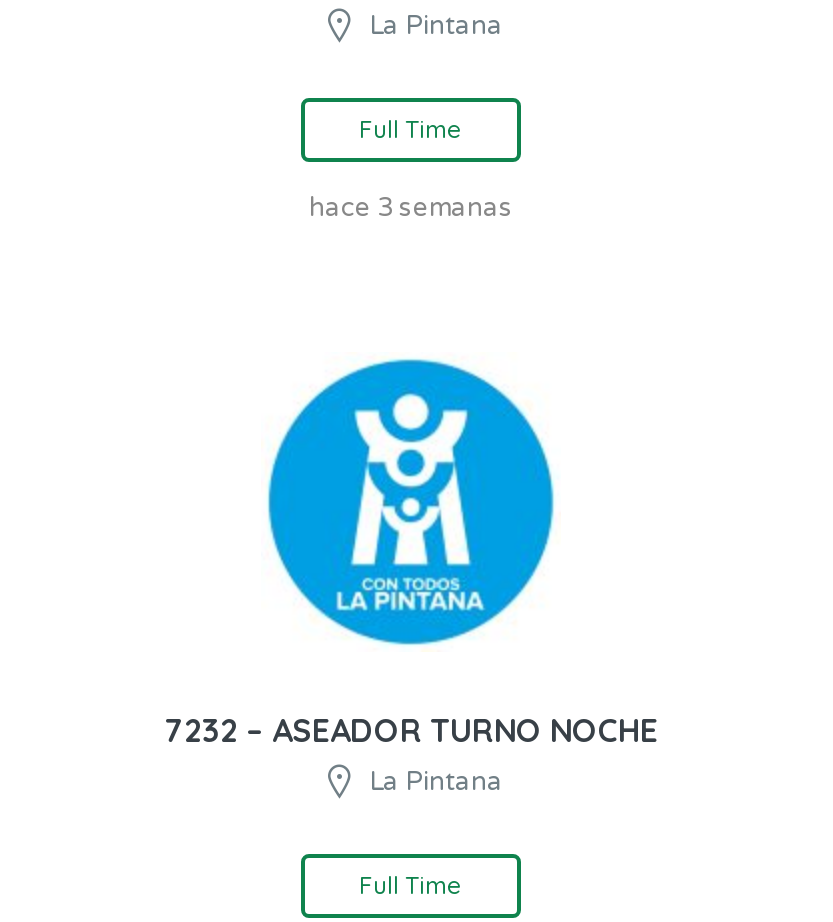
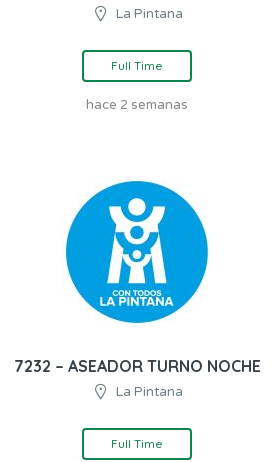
[309,191,513,223] hace 3 semanas -> [86,96,188,112] hace 2 semanas

